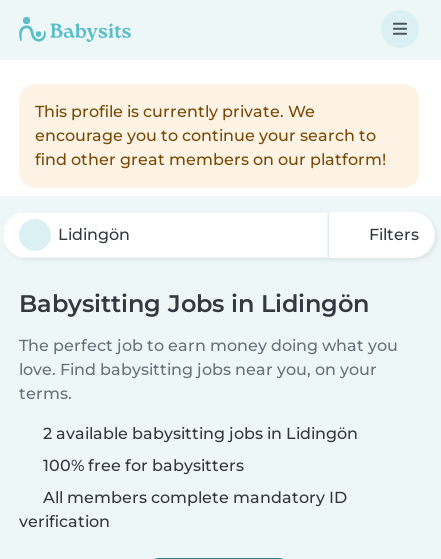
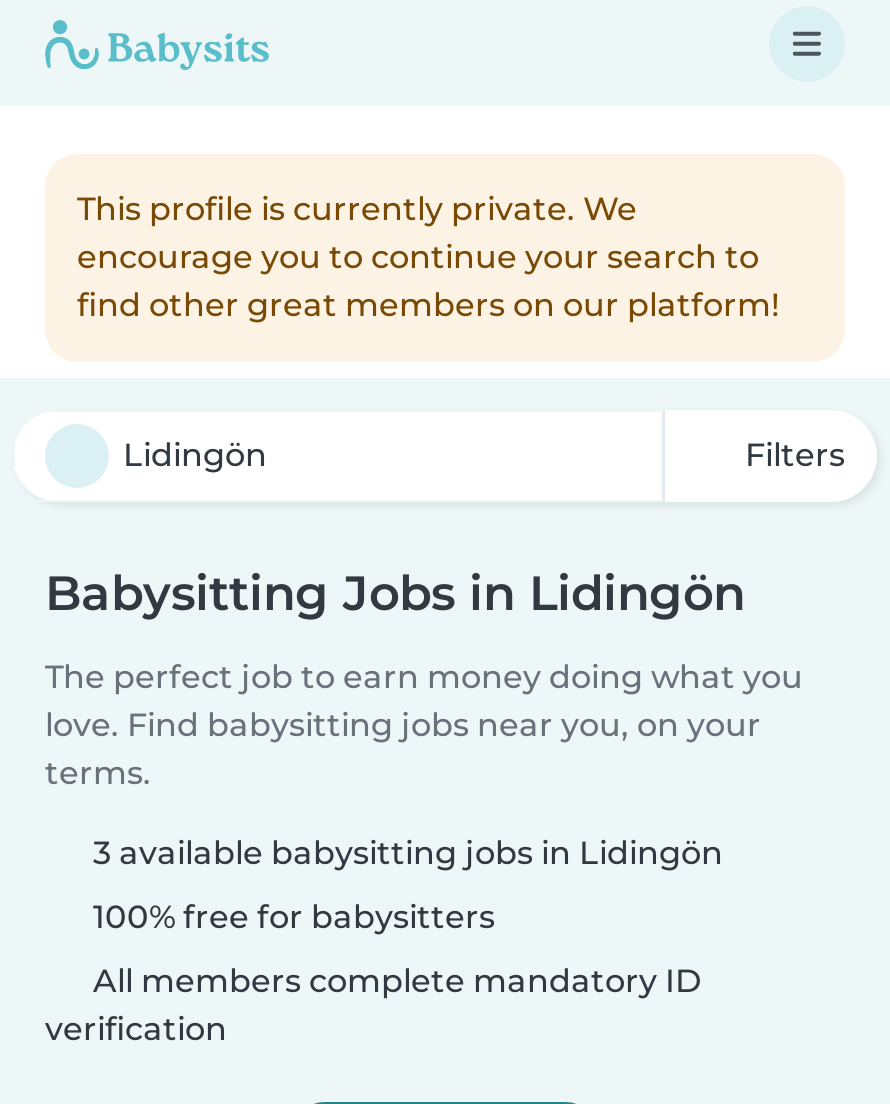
[43,424,358,443] 2 available babysitting jobs in Lidingön -> [93,834,723,872] 3 available babysitting jobs in Lidingön

